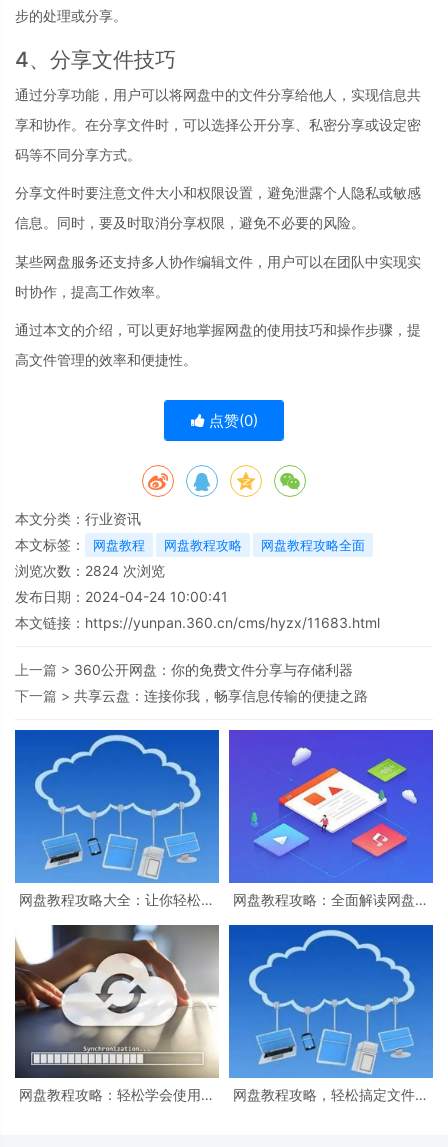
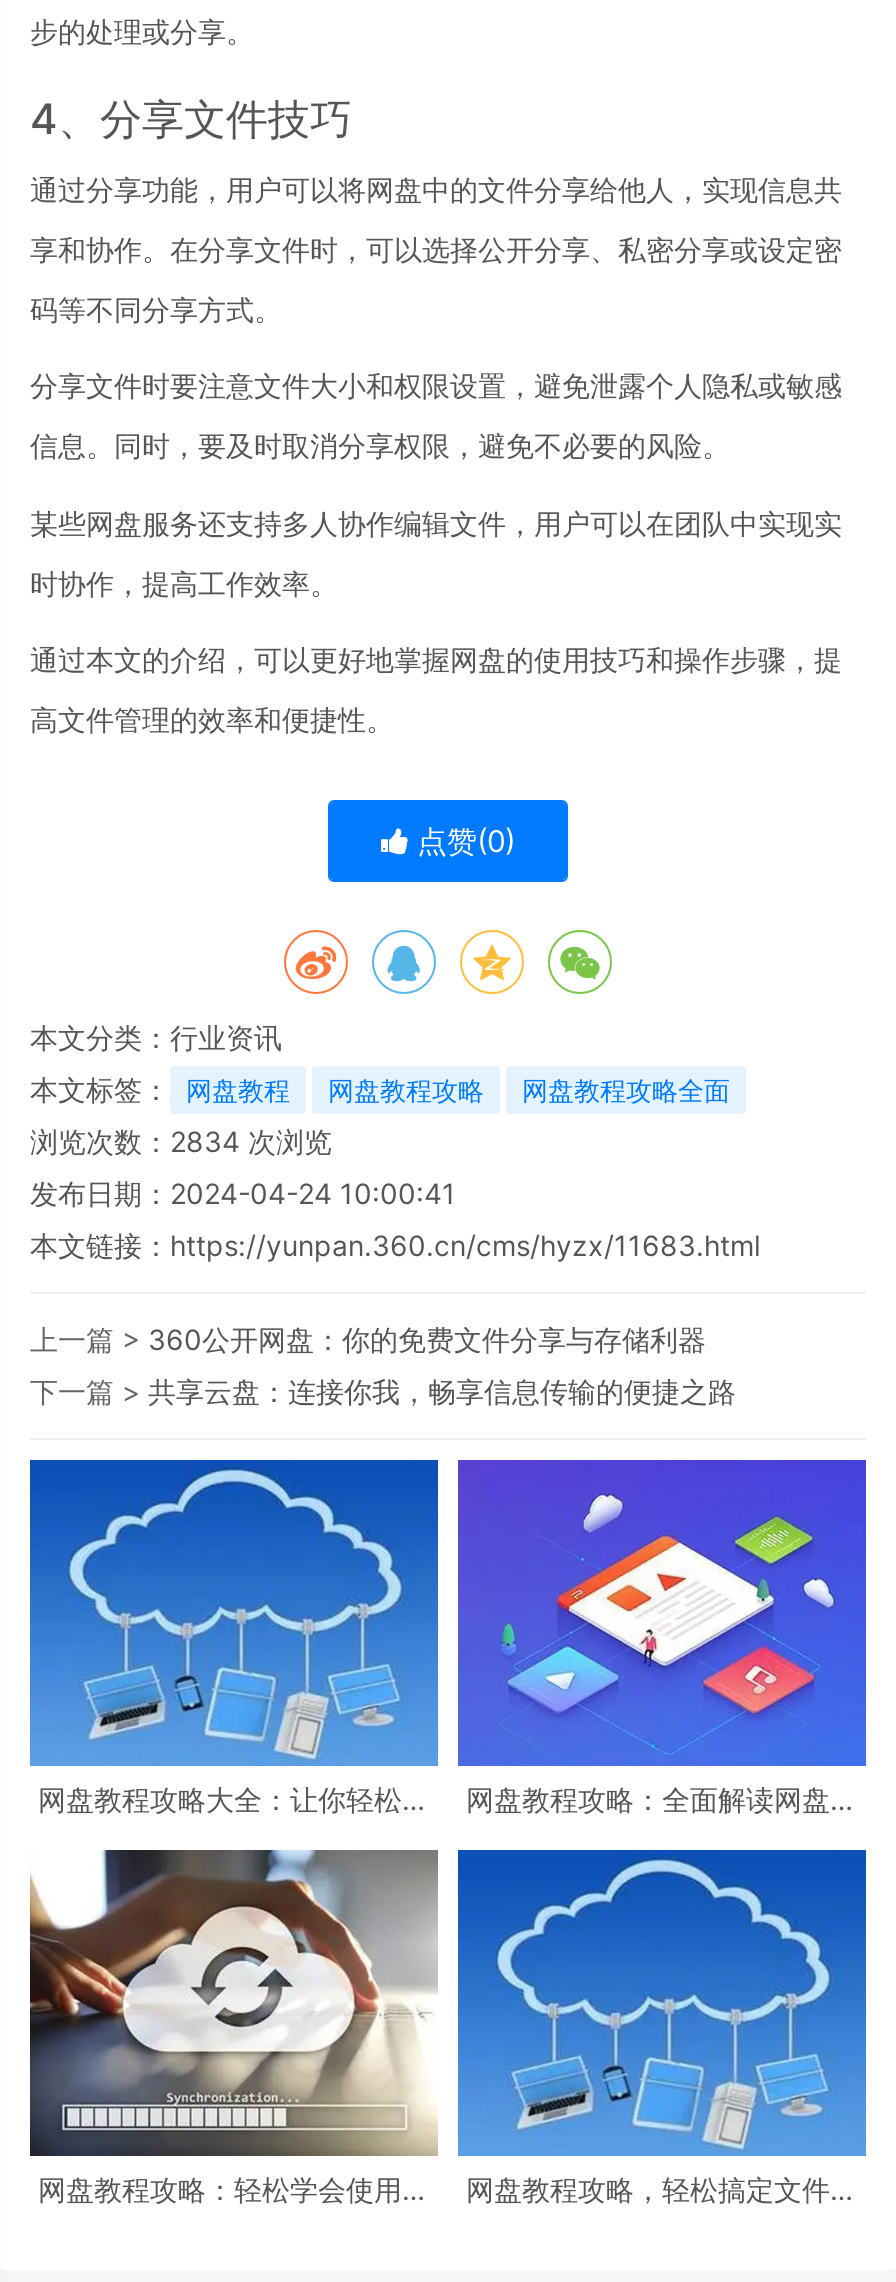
[15,562,165,579] 浏览次数：2824次浏览 -> [30,1125,332,1159] 浏览次数：2834次浏览

